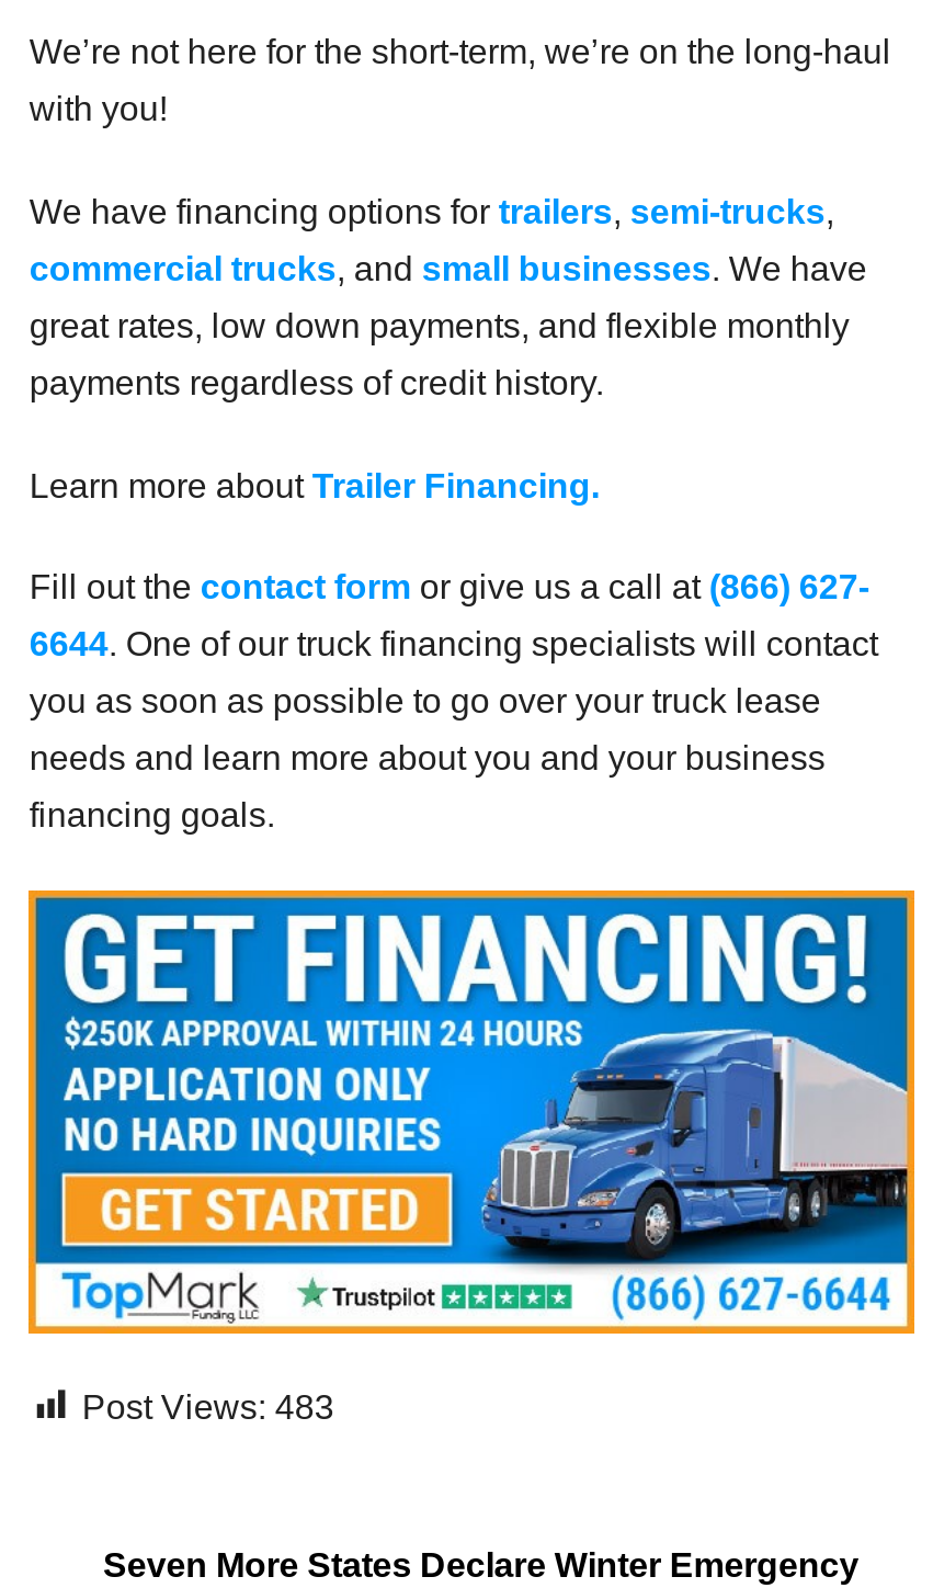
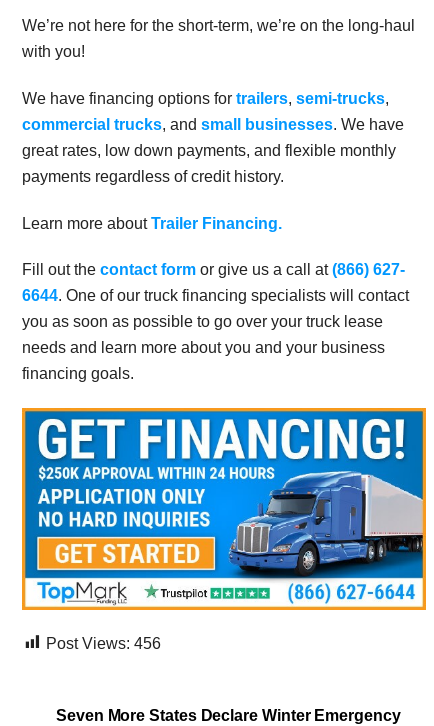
[82,1388,334,1425] Post Views: 483 -> [46,635,161,652] Post Views: 456

